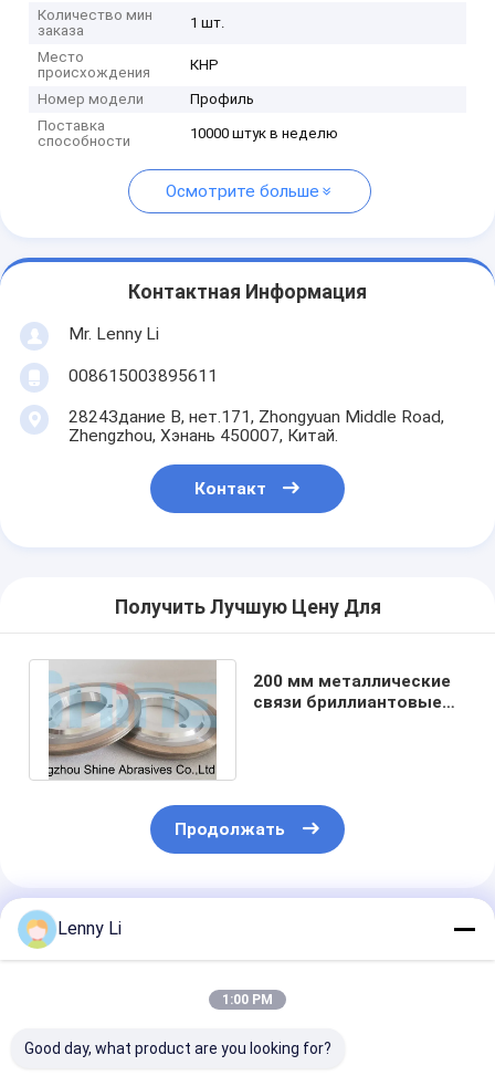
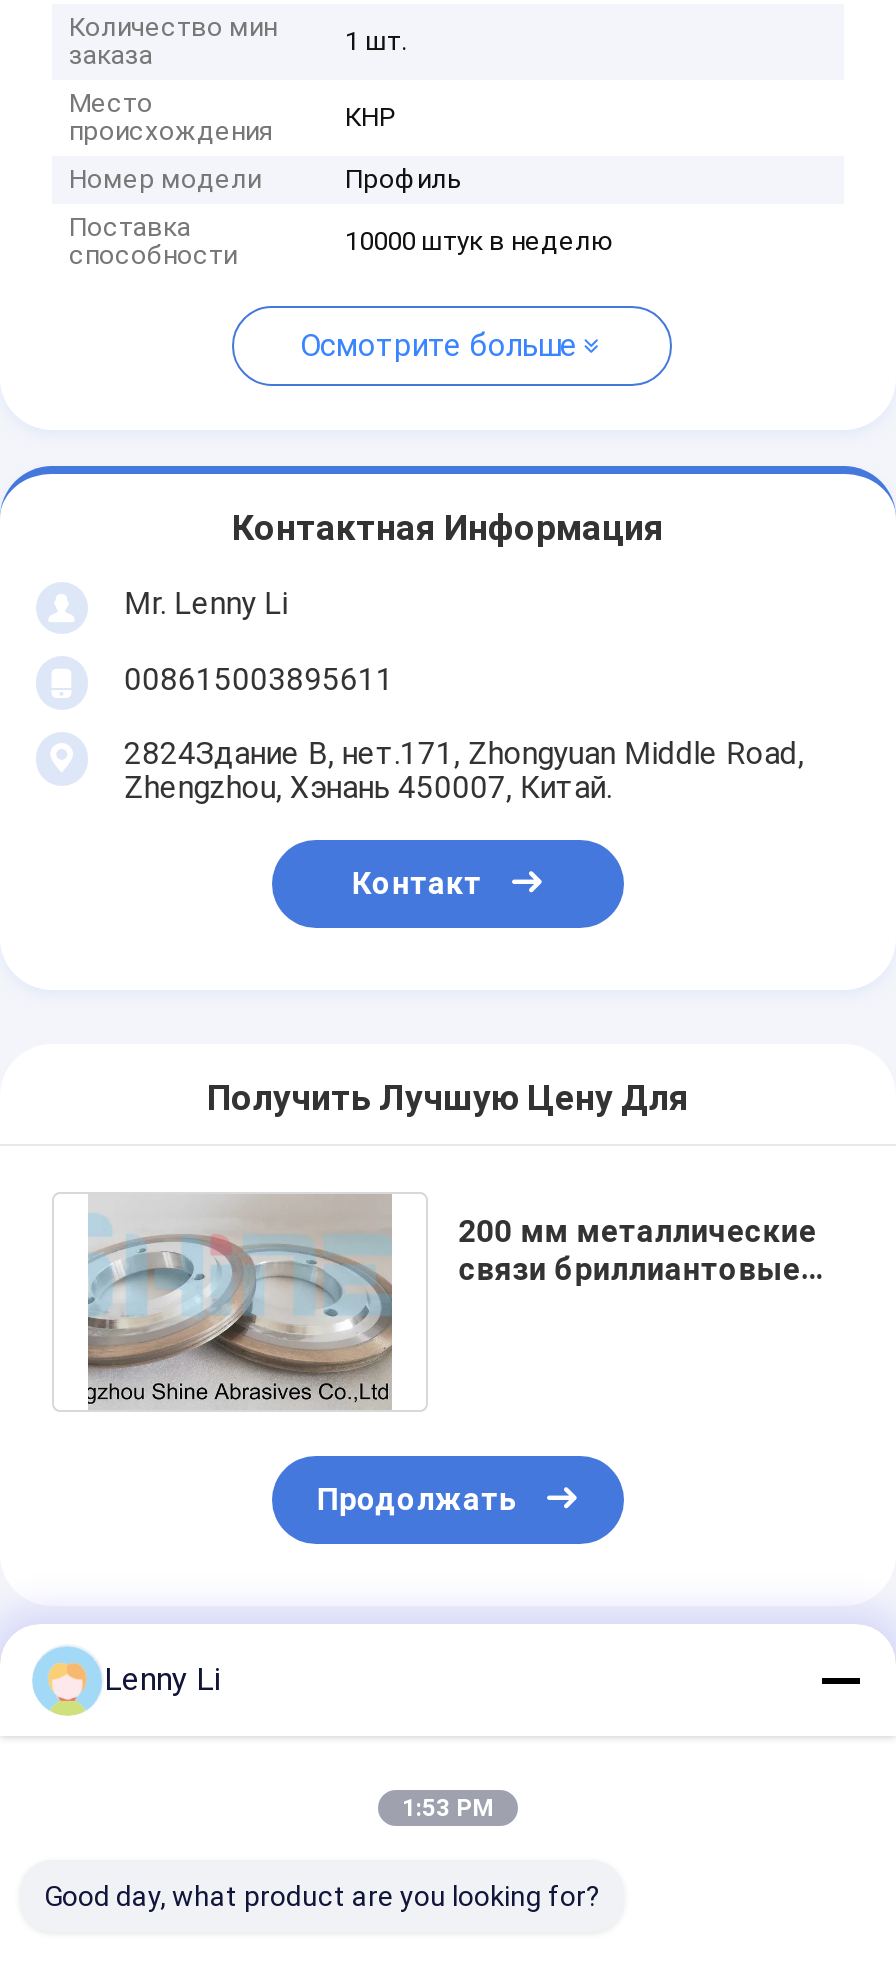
[222,992,273,1007] 1:00 PM -> [402,1794,494,1822] 1:53 PM

